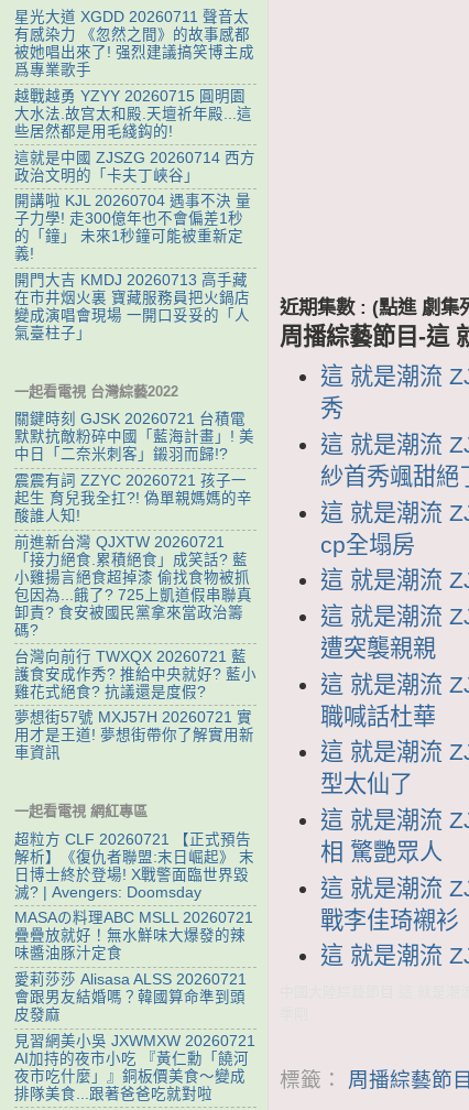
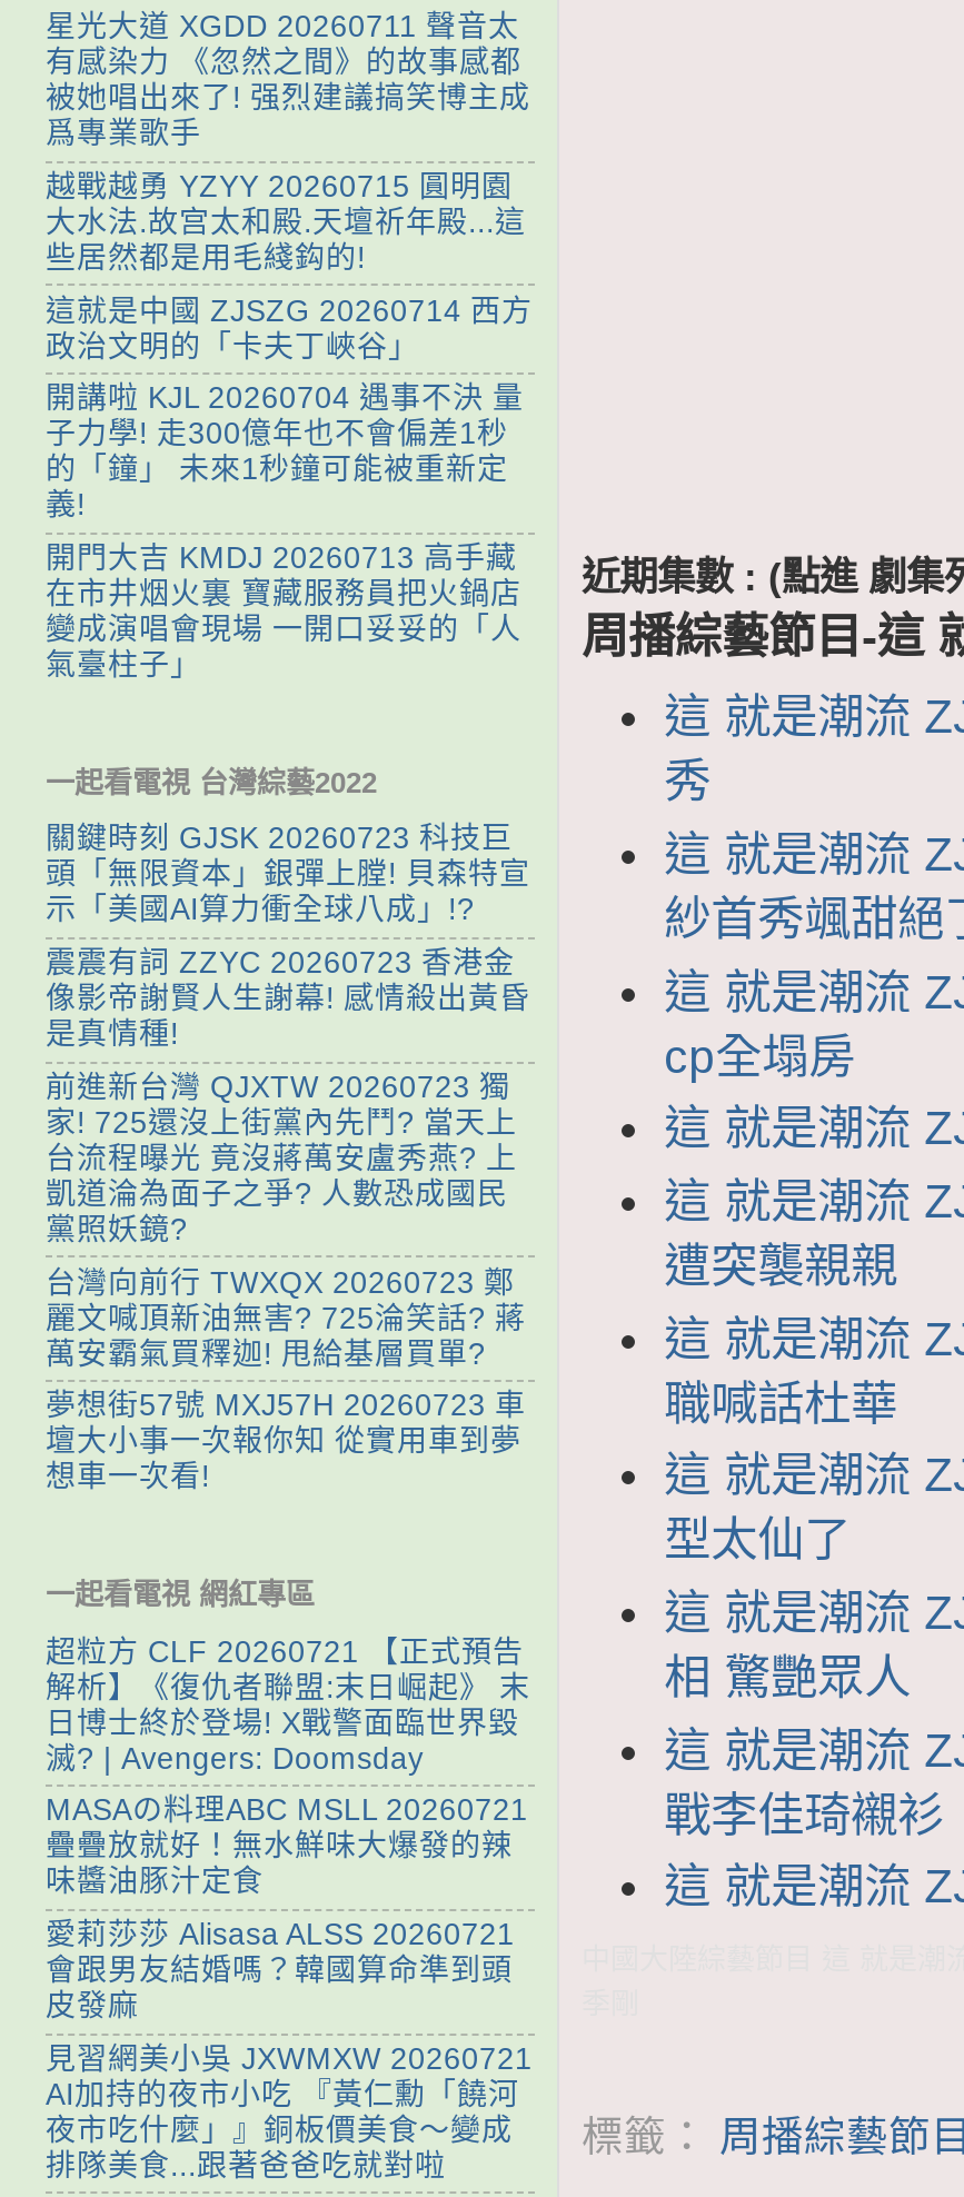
[14,411,254,463] 關鍵時刻 GJSK 20260721 台積電 | 默默抗敵粉碎中國「藍海計畫」! 美 | 中日「二奈米刺客」鎩羽而歸!? -> [46,823,530,927] 關鍵時刻 GJSK 20260723 科技巨 | 頭「無限資本」銀彈上膛! 貝森特宣 | 示「美國AI算力衝全球八成」!?
[14,473,252,524] 震震有詞 ZZYC 20260721 孩子一 | 起生 育兒我全扛?! 偽單親媽媽的辛 | 酸誰人知! -> [46,946,530,1051] 震震有詞 ZZYC 20260723 香港金 | 像影帝謝賢人生謝幕! 感情殺出黃昏 | 是真情種!
[14,534,252,639] 前進新台灣 QJXTW 20260721 | 「接力絕食.累積絕食」成笑話? 藍 | 小雞揚言絕食超掉漆 偷找食物被抓 | 包因為...餓了? 725上凱道假串聯真 | 卸責? 食安被國民黨拿來當政治籌 | 碼? -> [46,1070,517,1246] 前進新台灣 QJXTW 20260723 獨 | 家! 725還沒上街黨內先鬥? 當天上 | 台流程曝光 竟沒蔣萬安盧秀燕? 上 | 凱道淪為面子之爭? 人數恐成國民 | 黨照妖鏡?
[14,648,257,700] 台灣向前行 TWXQX 20260721 藍 | 護食安成作秀? 推給中央就好? 藍小 | 雞花式絕食? 抗議還是度假? -> [46,1265,526,1370] 台灣向前行 TWXQX 20260723 鄭 | 麗文喊頂新油無害? 725淪笑話? 蔣 | 萬安霸氣買釋迦! 甩給基層買單?
[14,710,254,761] 夢想街57號 MXJ57H 20260721 實 | 用才是王道! 夢想街帶你了解實用新 | 車資訊 -> [46,1390,526,1494] 夢想街57號 MXJ57H 20260723 車 | 壇大小事一次報你知 從實用車到夢 | 想車一次看!

